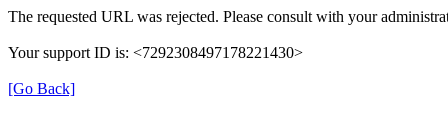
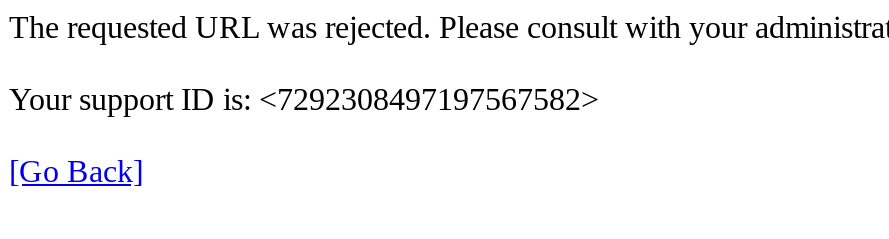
[8,44,303,61] Your support ID is: <7292308497178221430> -> [9,82,599,116] Your support ID is: <7292308497197567582>

